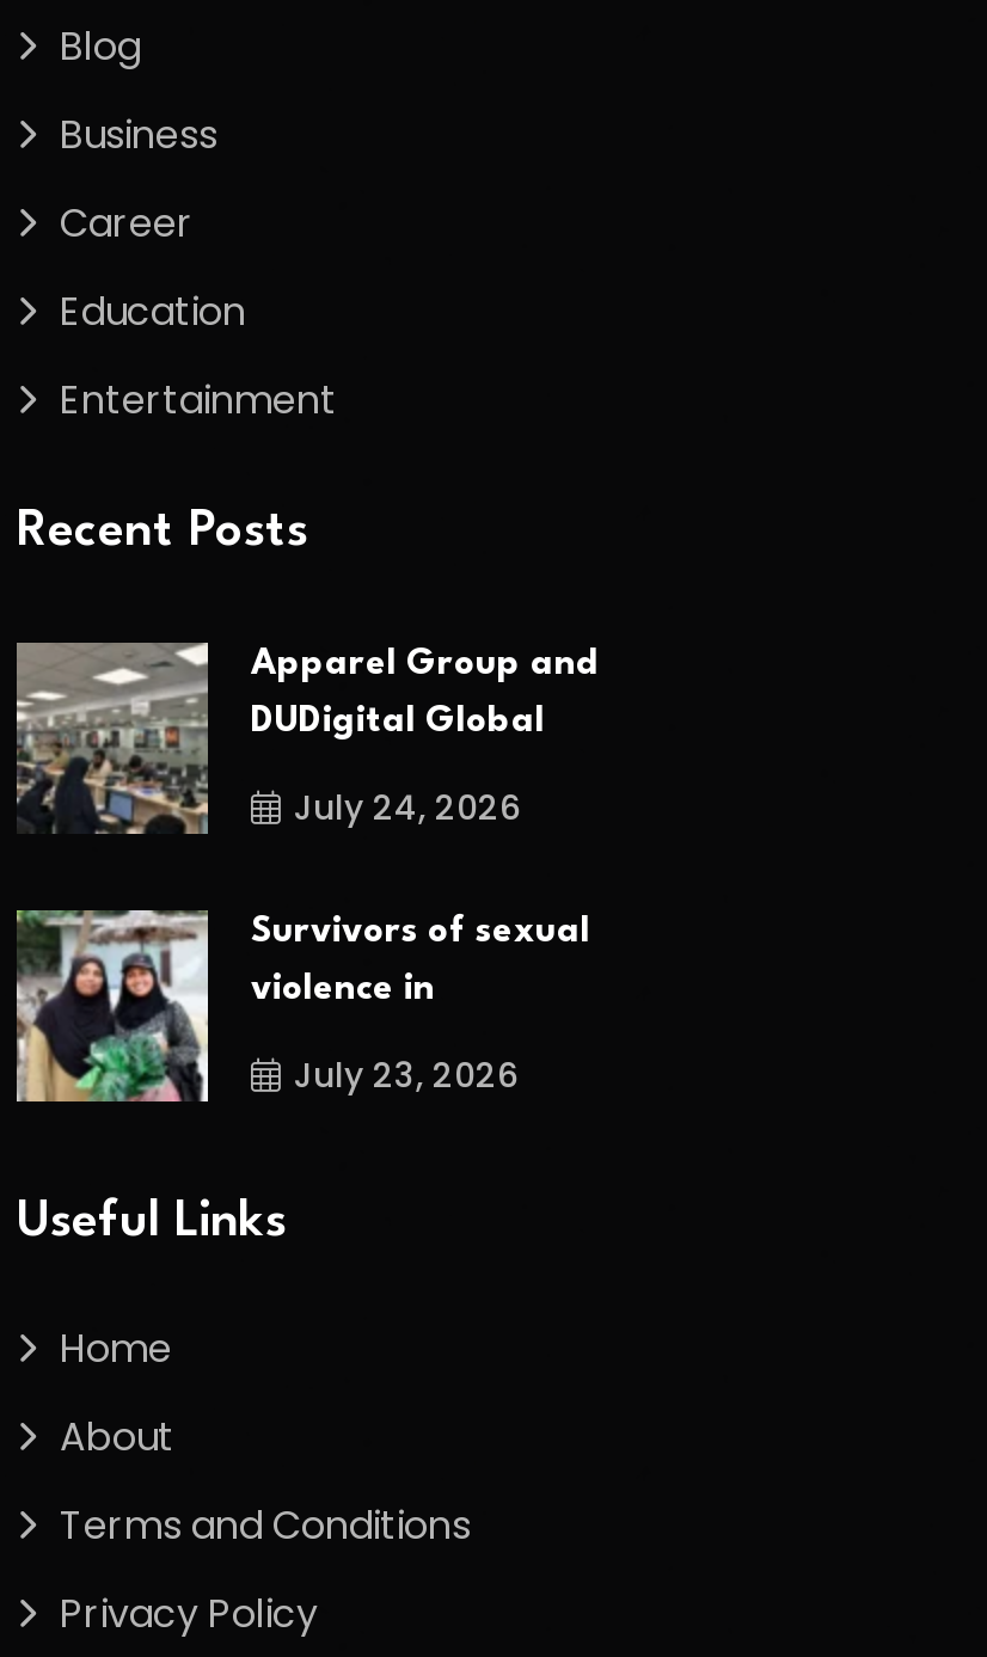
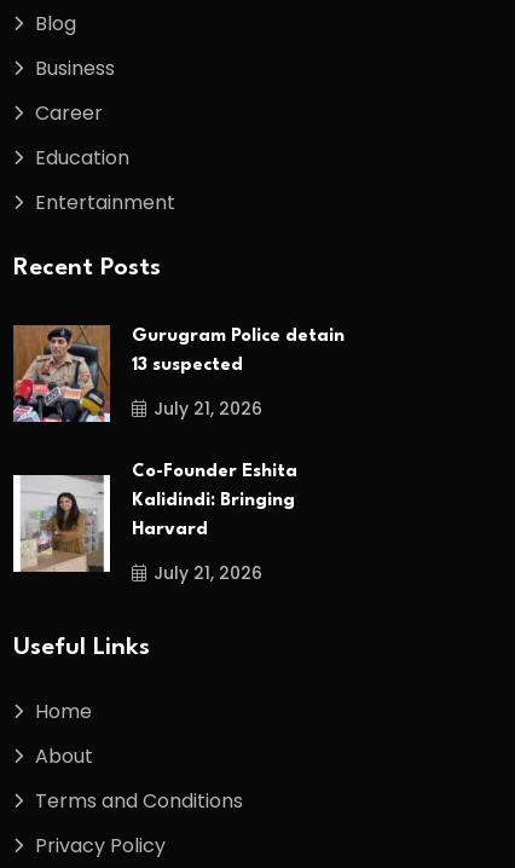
[14,640,600,1100] [image] | Apparel Group and | DUDigital Global | July 24, 2026 | Survivors of sexual | violence in | July 23, 2026 -> [13,325,345,585] [image] | Gurugram Police detain | 13 suspected | July 21, 2026 | Co-Founder Eshita | Kalidindi: Bringing | Harvard | July 21, 2026
[14,908,210,1104] [image] -> [12,474,110,573] [image]

